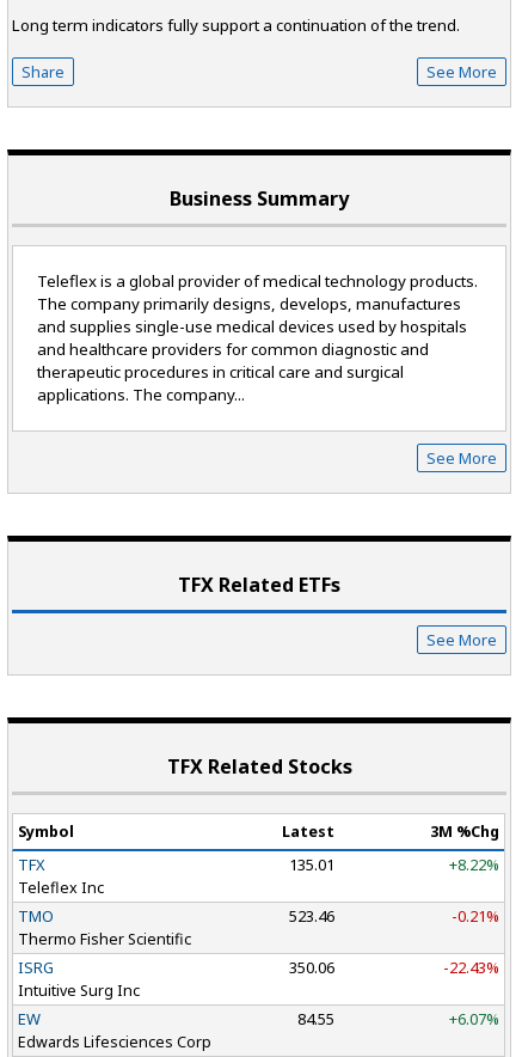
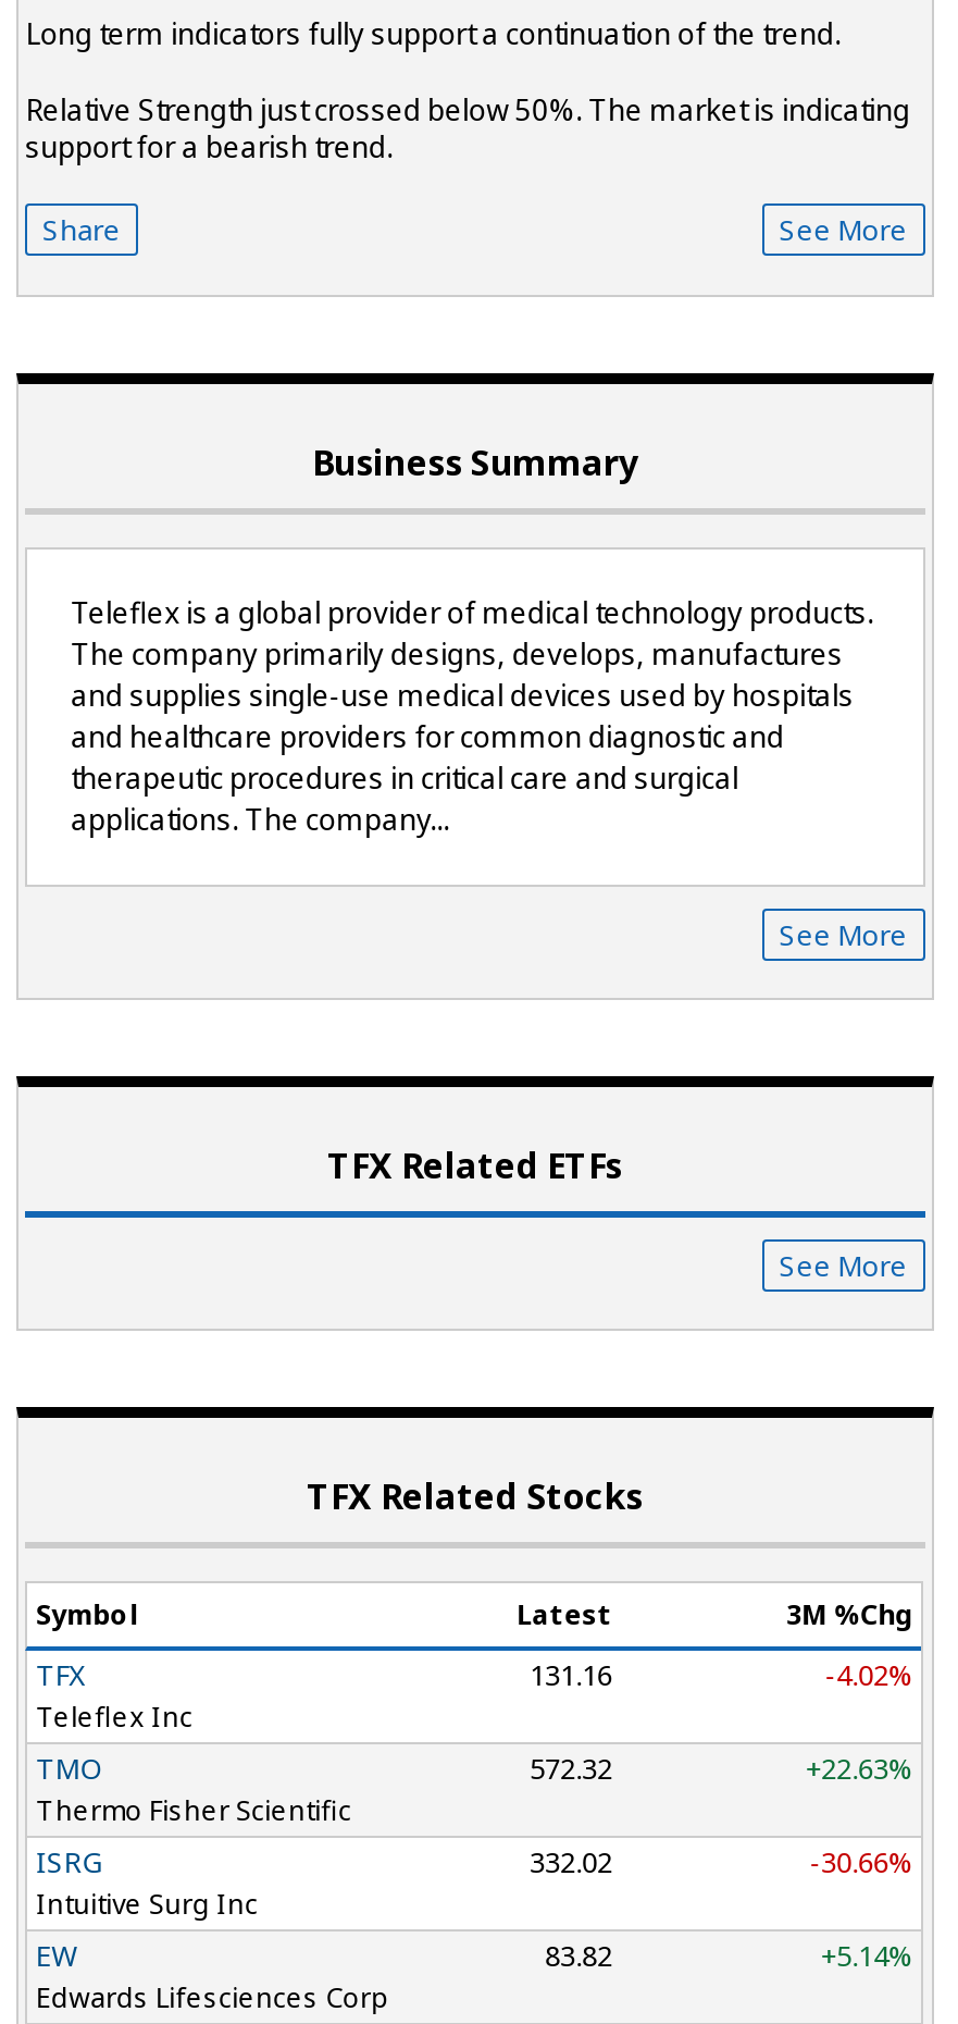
none -> [25,90,910,166] Relative Strength just crossed below 50%. The market is indicating | support for a bearish trend.
[289,854,335,876] 135.01 -> [530,1655,612,1694] 131.16
[449,854,499,876] +8.22% -> [826,1655,913,1694] -4.02%
[289,906,335,927] 523.46 -> [530,1749,612,1788] 572.32
[452,906,499,927] -0.21% -> [806,1749,913,1788] +22.63%
[289,957,335,979] 350.06 -> [530,1842,612,1881] 332.02
[443,957,499,979] -22.43% -> [810,1842,913,1881] -30.66%
[298,1009,335,1030] 84.55 -> [545,1936,612,1975] 83.82
[449,1009,499,1030] +6.07% -> [821,1936,913,1975] +5.14%

